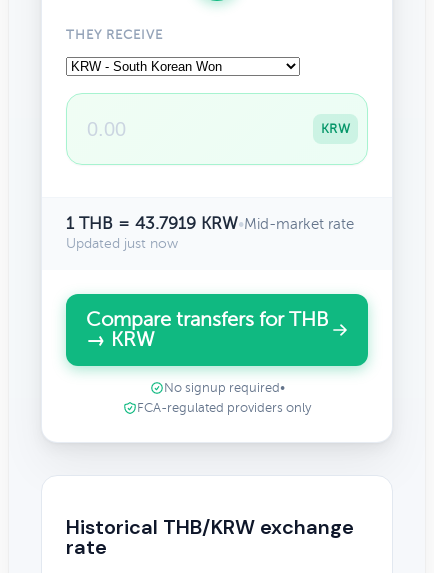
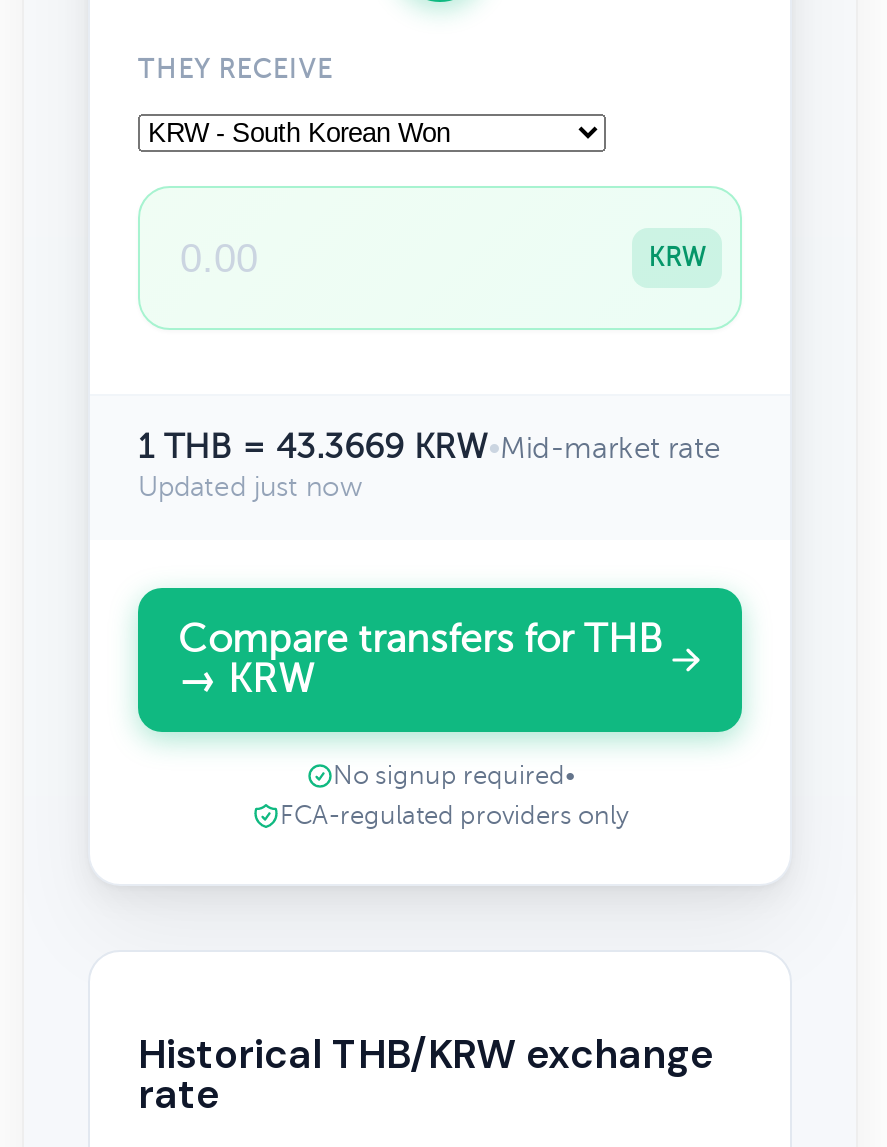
[66,214,354,233] 1 THB = 43.7919 KRW • Mid-market rate -> [138,428,720,466] 1 THB = 43.3669 KRW • Mid-market rate

